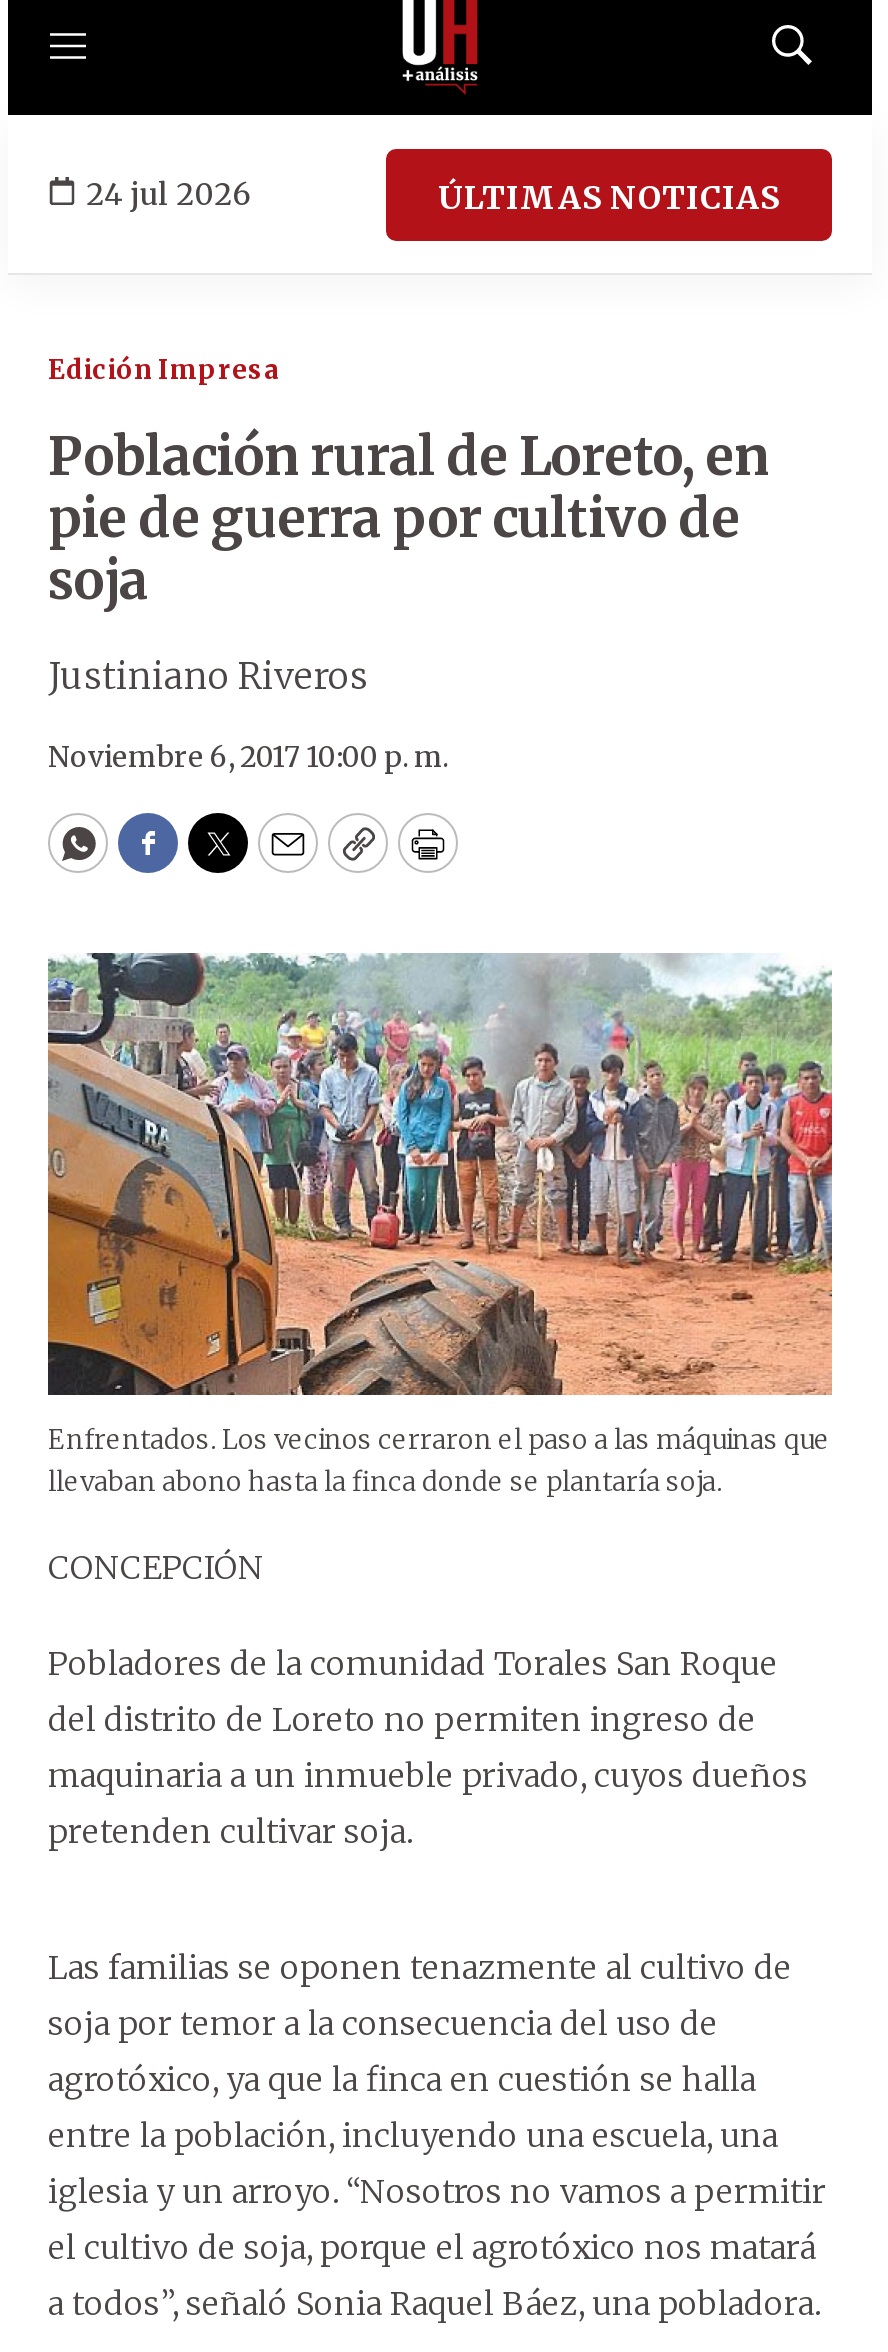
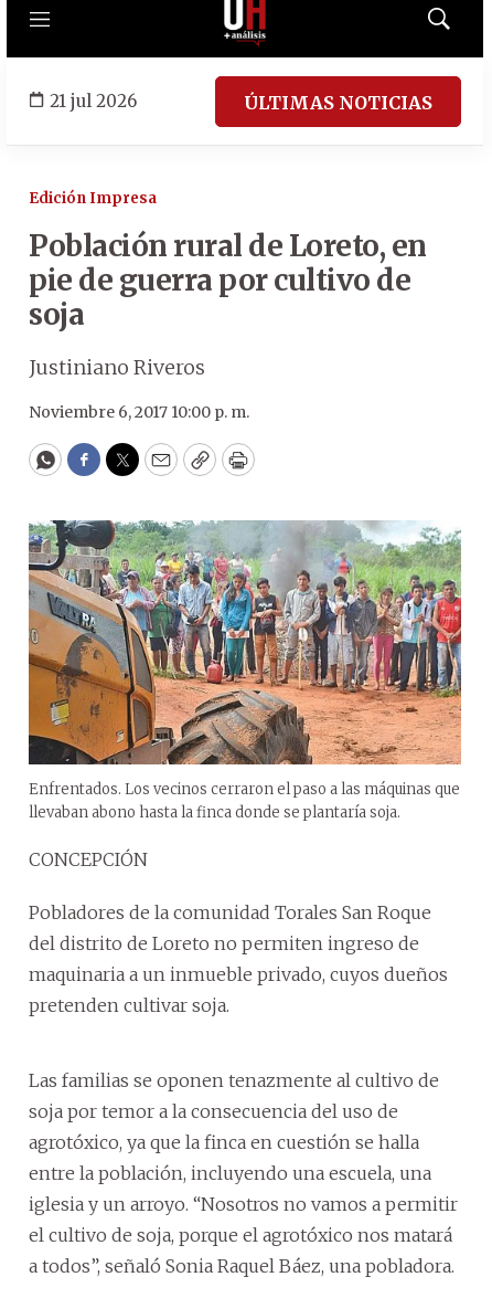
[86,174,250,212] 24 jul 2026 -> [50,90,137,111] 21 jul 2026

